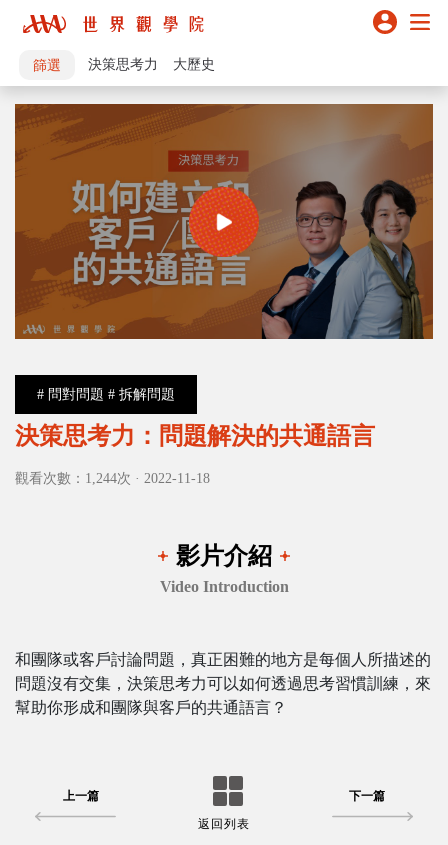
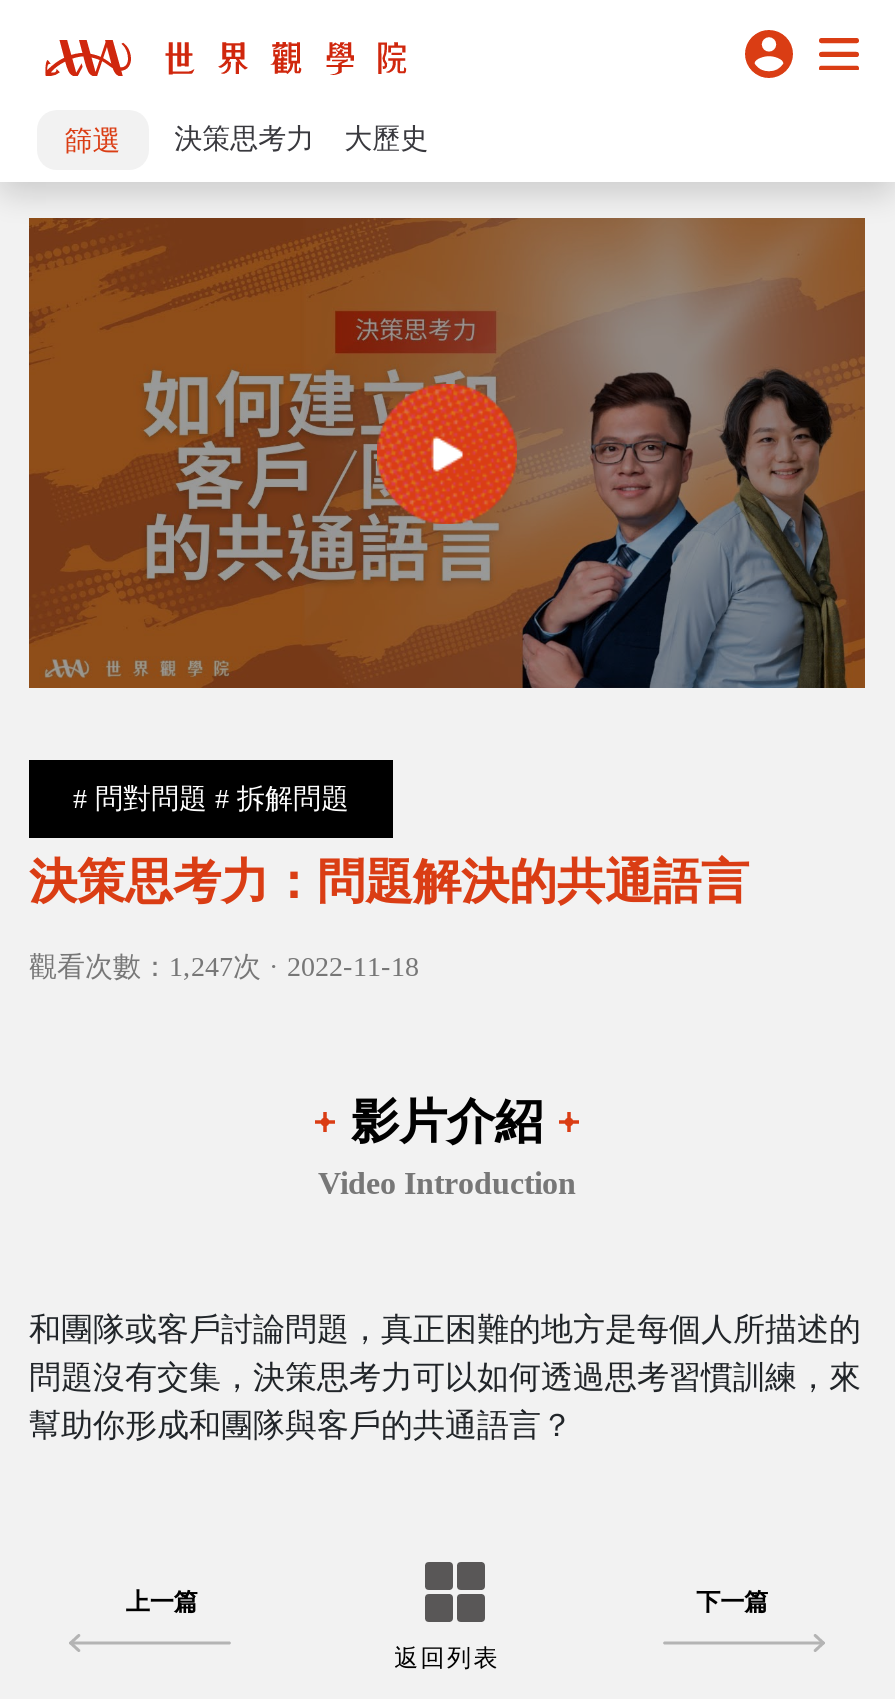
[15,471,210,486] 觀看次數：1,244次 · 2022-11-18 -> [29,951,419,981] 觀看次數：1,247次 · 2022-11-18

